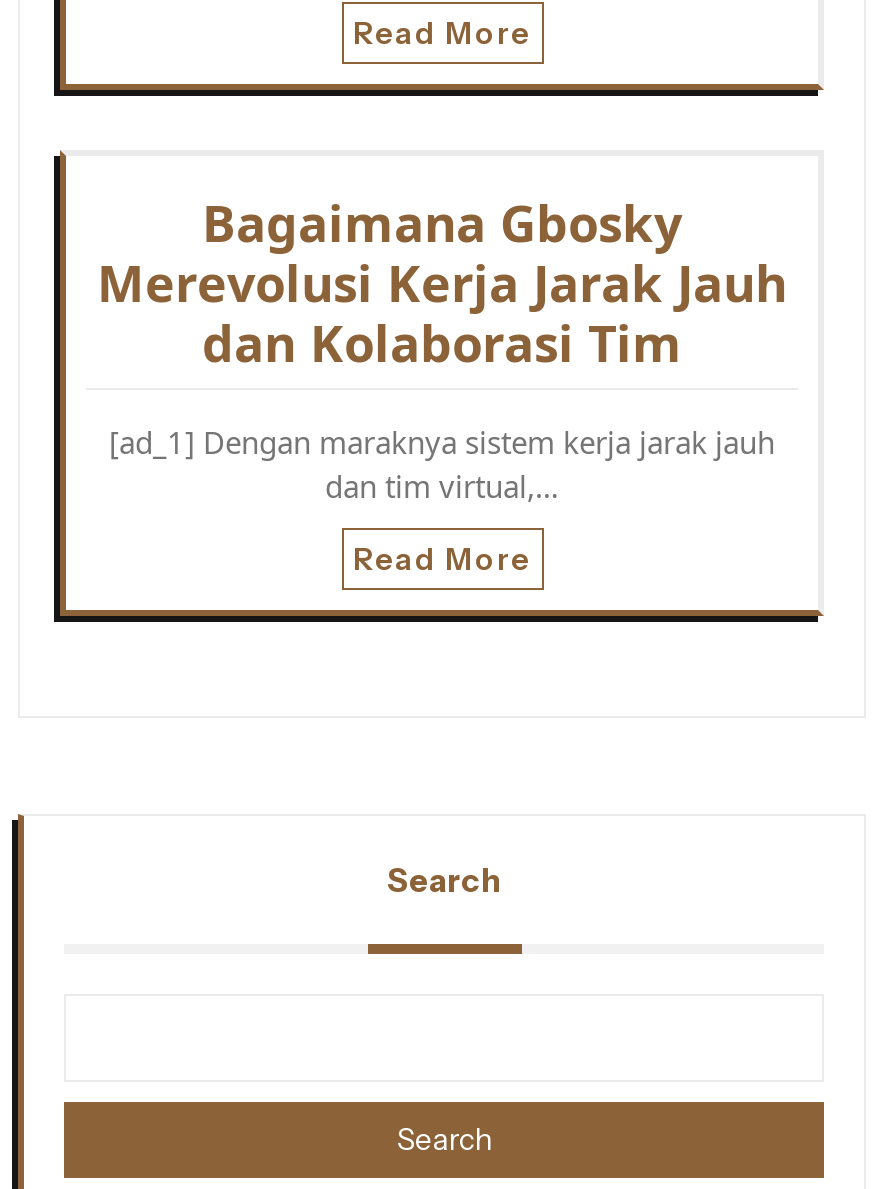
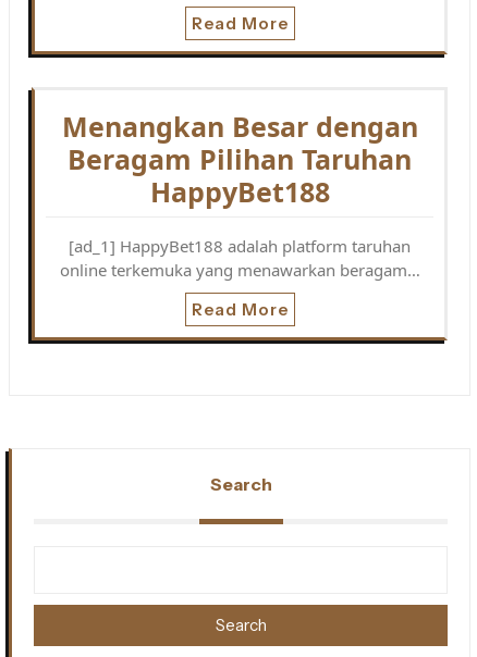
[97,188,787,376] Bagaimana Gbosky | Merevolusi Kerja Jarak Jauh | dan Kolaborasi Tim -> [62,108,418,210] Menangkan Besar dengan | Beragam Pilihan Taruhan | HappyBet188
[109,422,775,506] [ad_1] Dengan maraknya sistem kerja jarak jauh | dan tim virtual,… -> [59,235,420,281] [ad_1] HappyBet188 adalah platform taruhan | online terkemuka yang menawarkan beragam…

